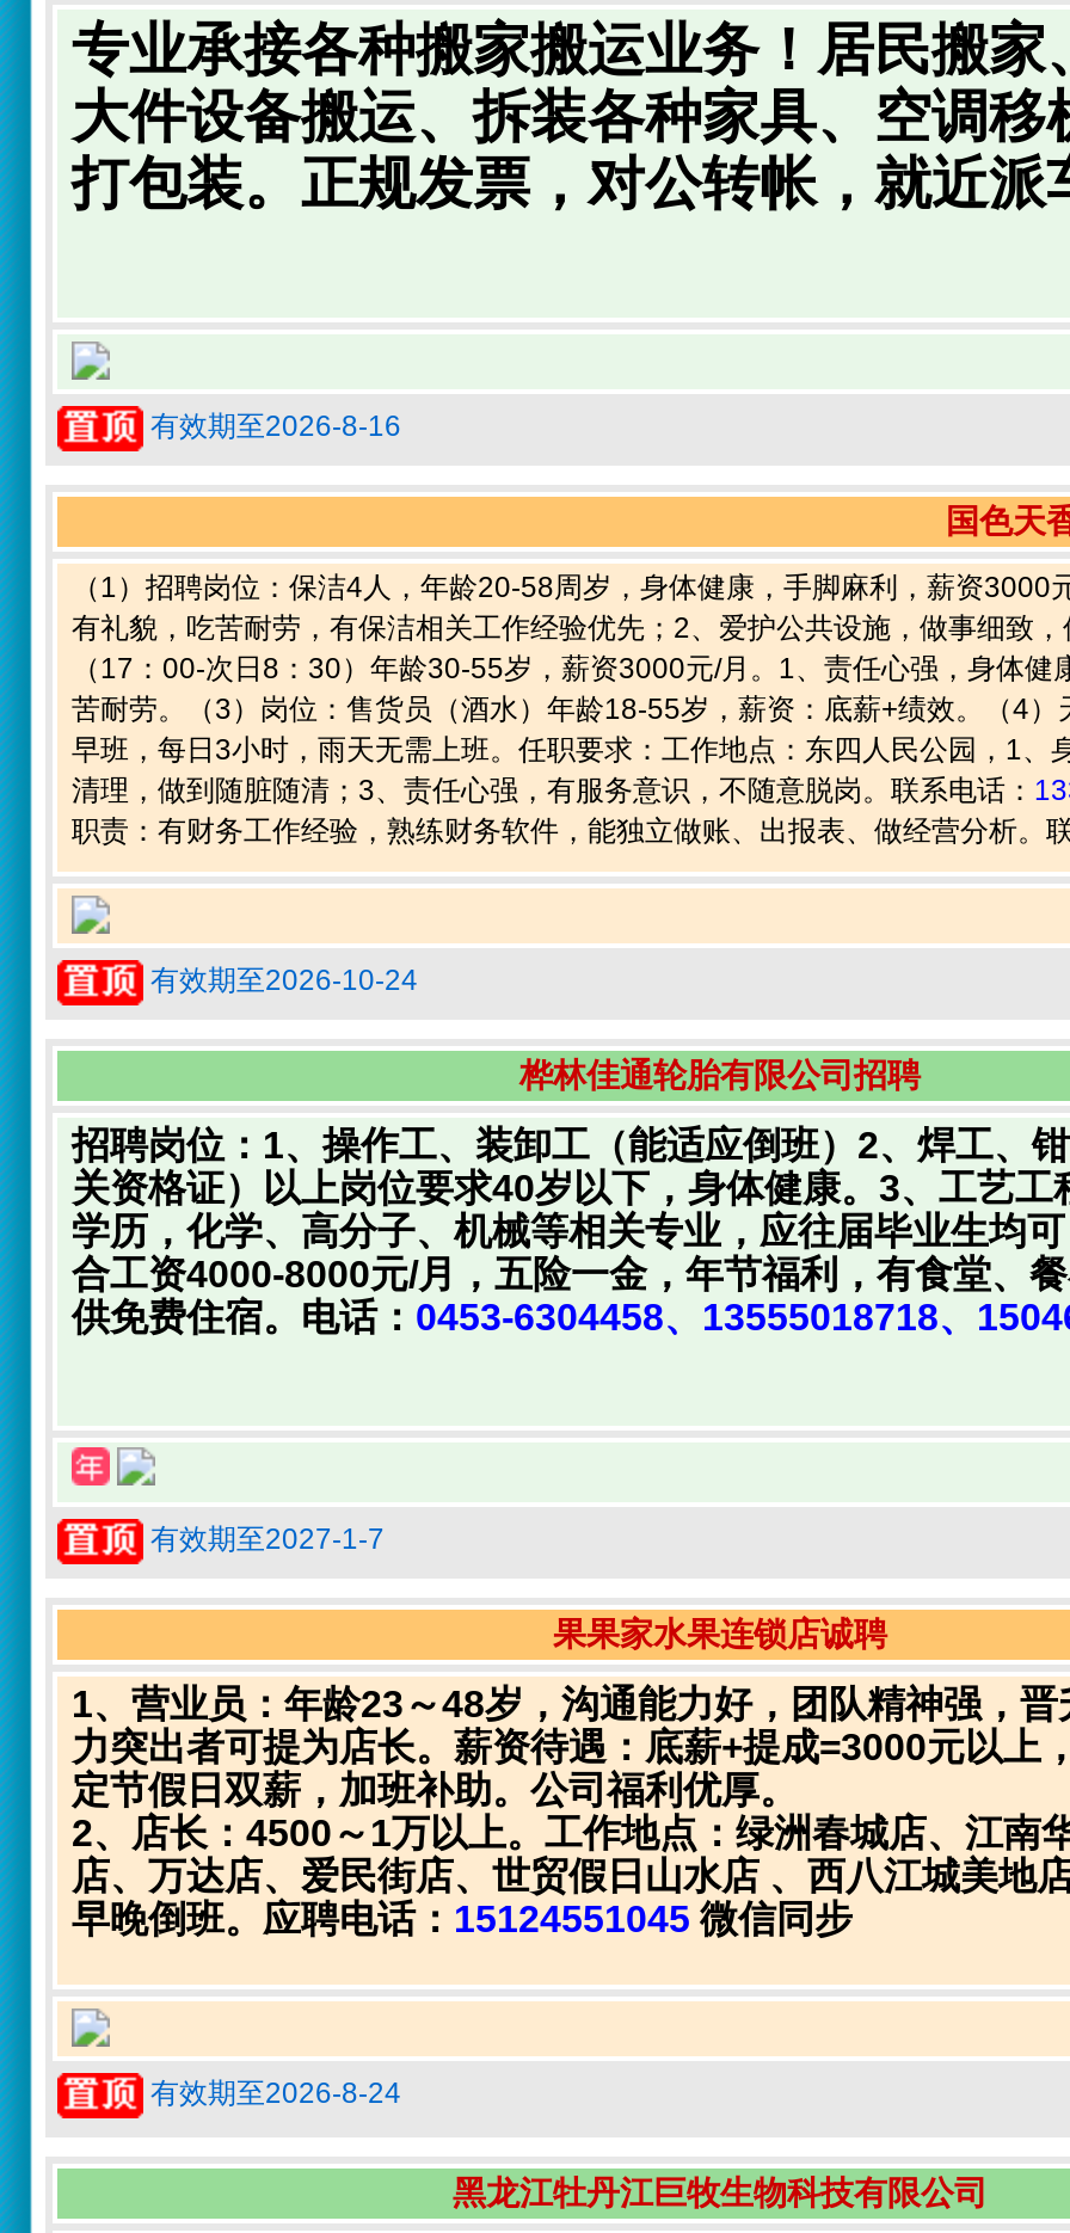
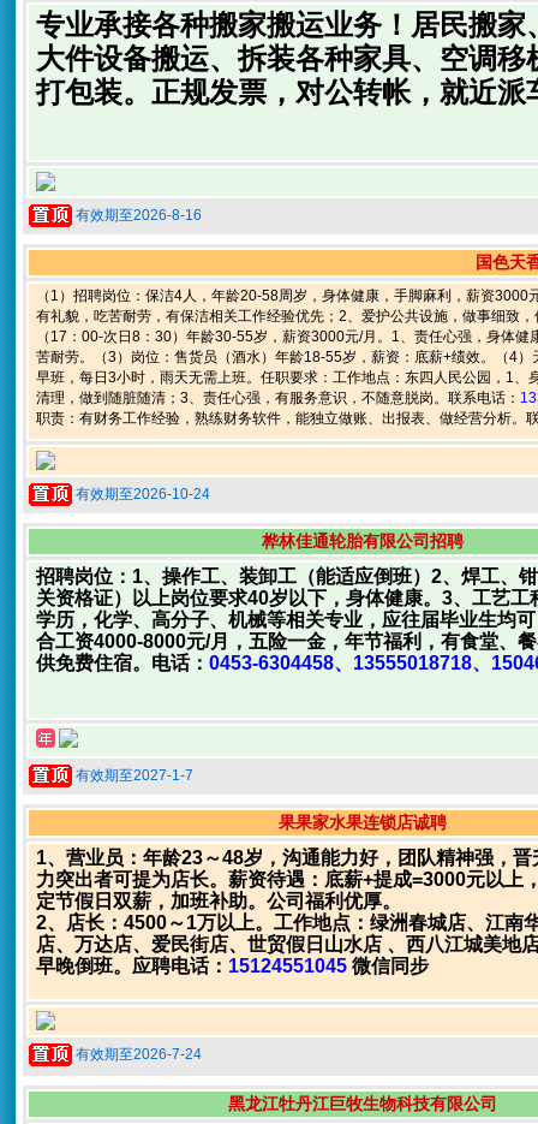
[150,2077,401,2110] 有效期至2026-8-24 -> [76,1046,202,1062] 有效期至2026-7-24

